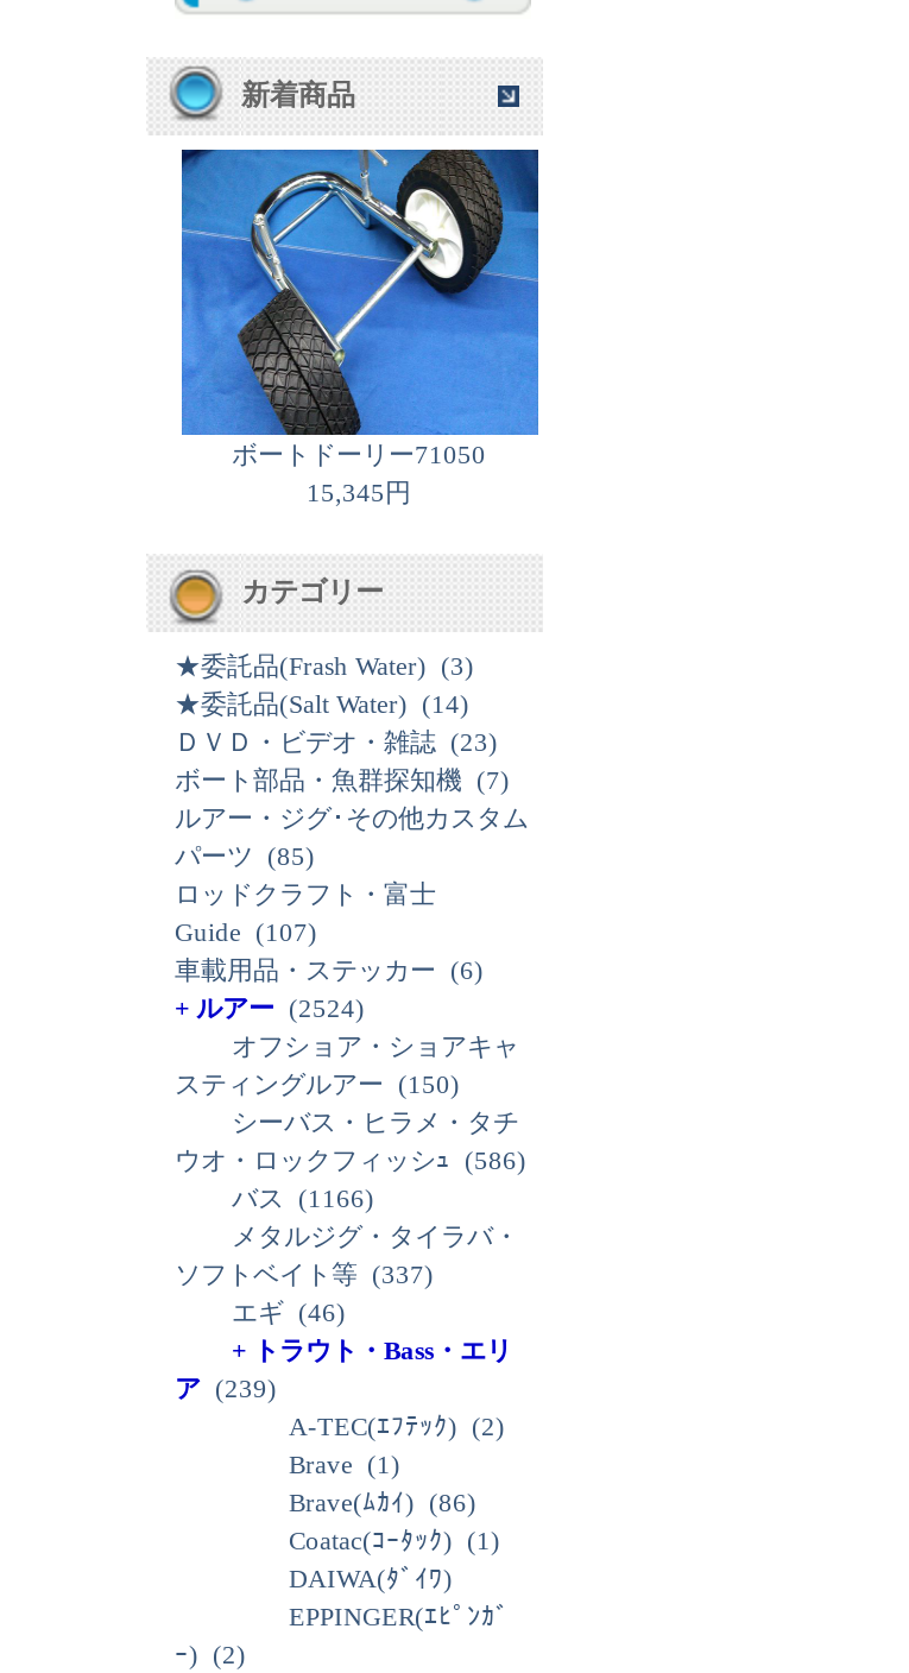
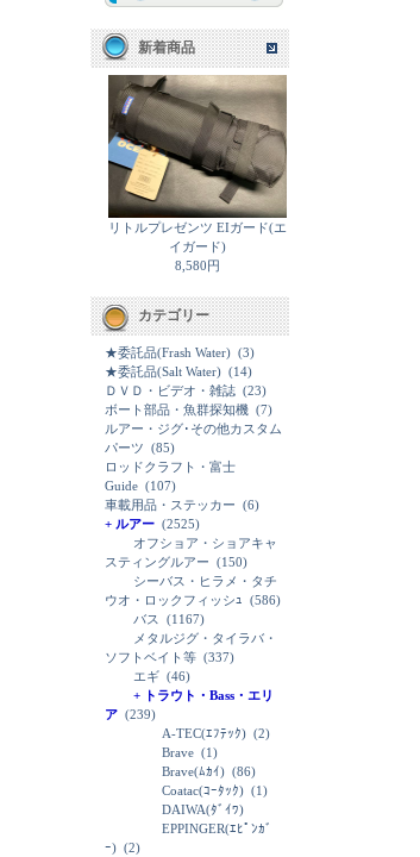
[179,147,541,506] [image] | ボートドーリー71050 | 15,345円 -> [107,74,288,273] [image] | リトルプレゼンツ EIガード(エ | イガード) | 8,580円
[175,993,365,1022] + ルアー(2524) -> [105,517,200,531] + ルアー(2525)
[232,1183,374,1212] バス(1166) -> [133,612,205,626] バス(1167)

